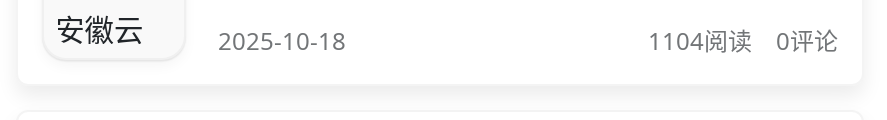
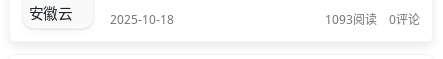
[648,23,838,57] 1104阅读 0评论 -> [325,10,420,27] 1093阅读 0评论

